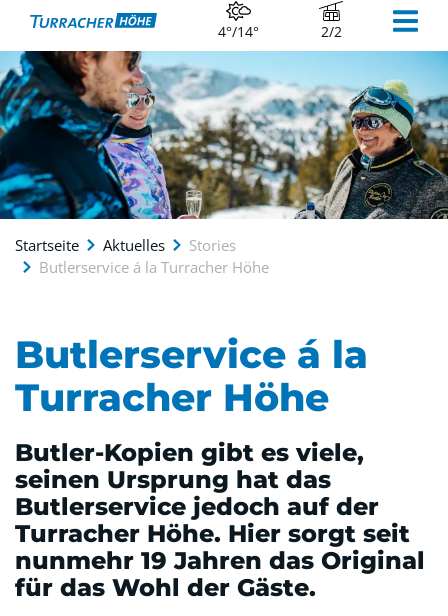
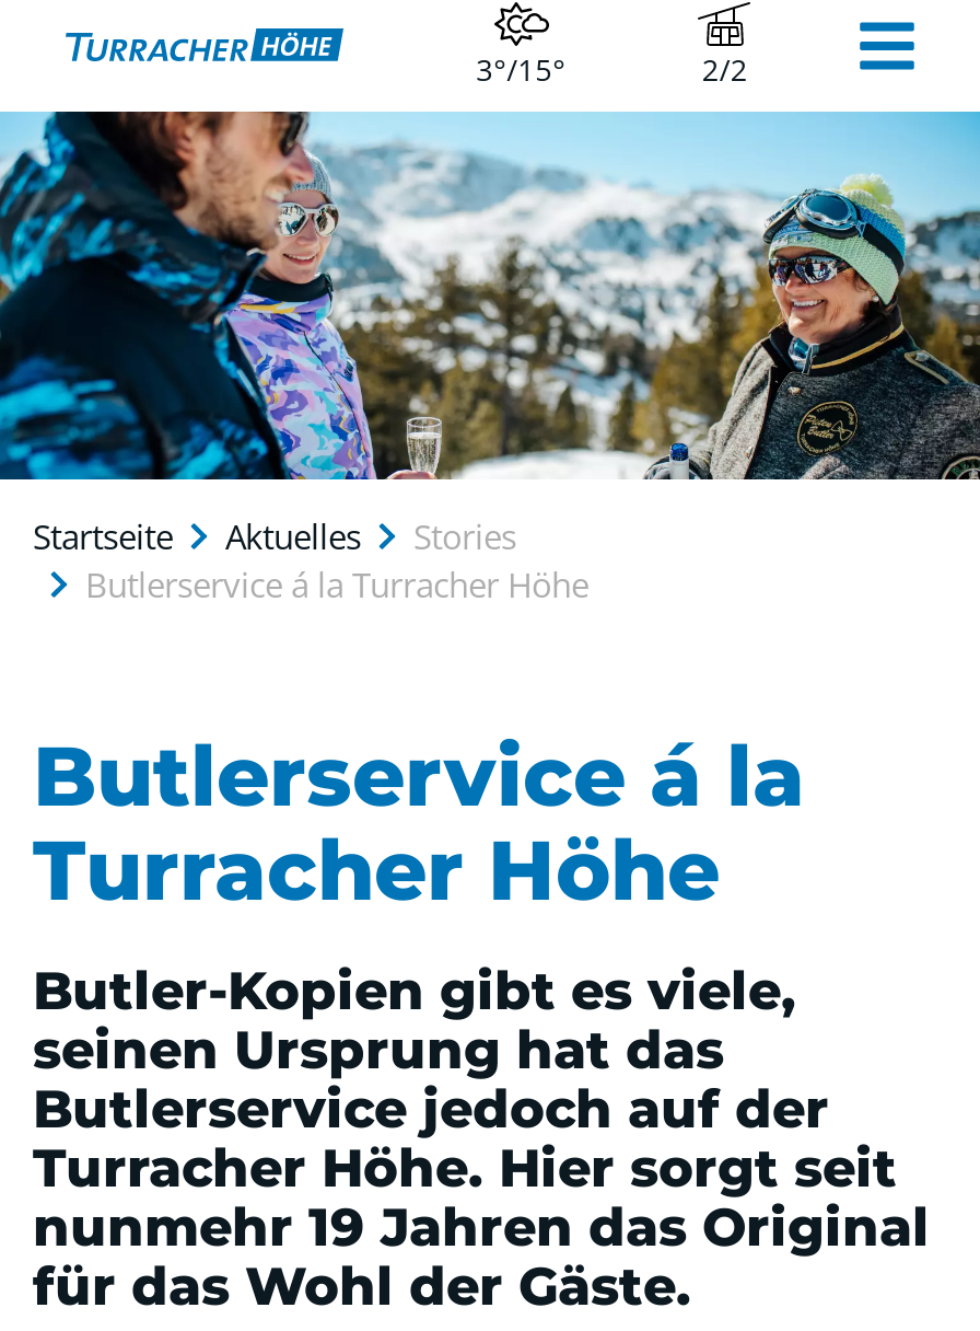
[218,22,259,41] 4°/14° -> [476,49,566,90] 3°/15°

